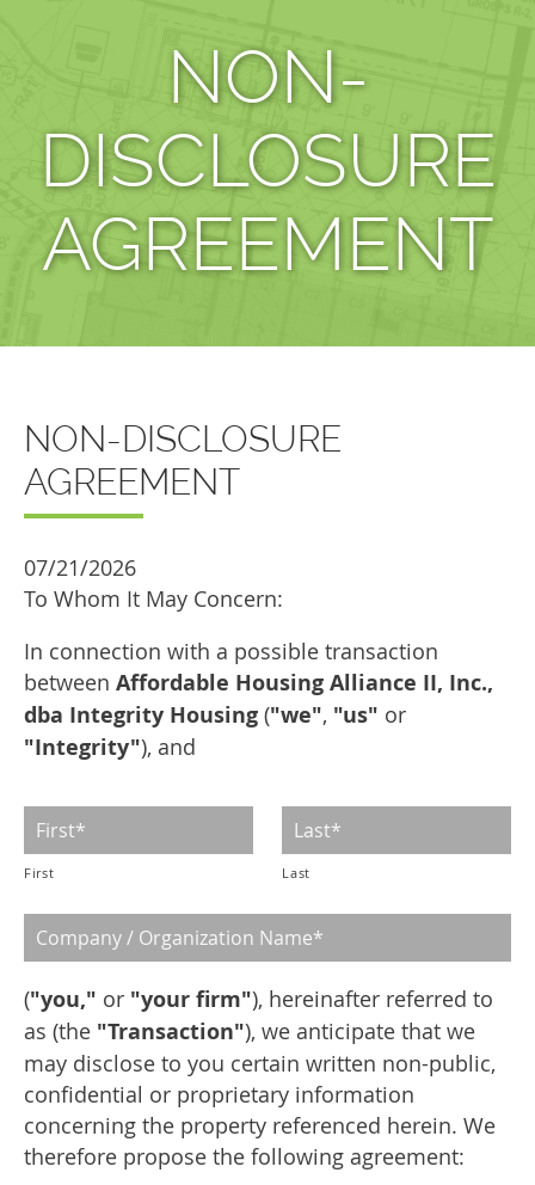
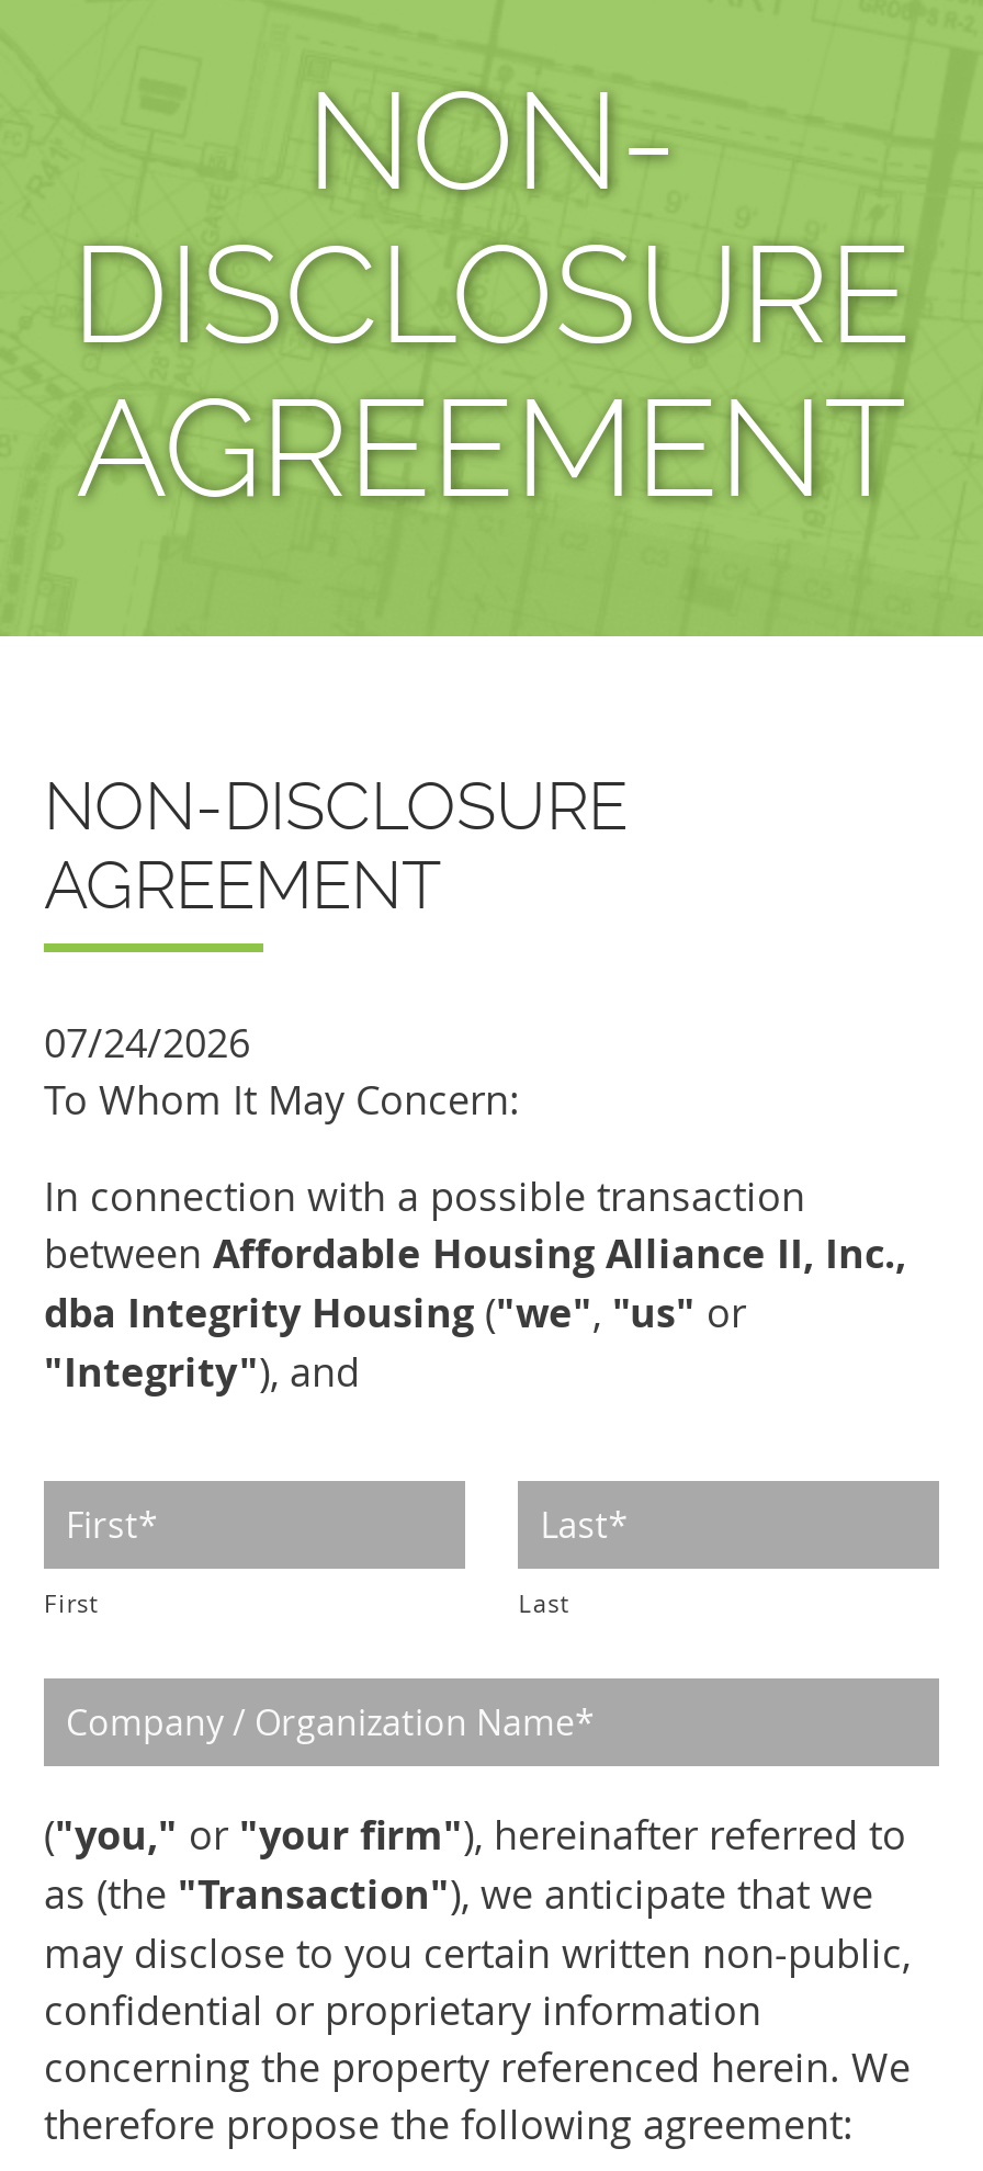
[24,553,136,582] 07/21/2026 -> [44,1016,250,1068] 07/24/2026

